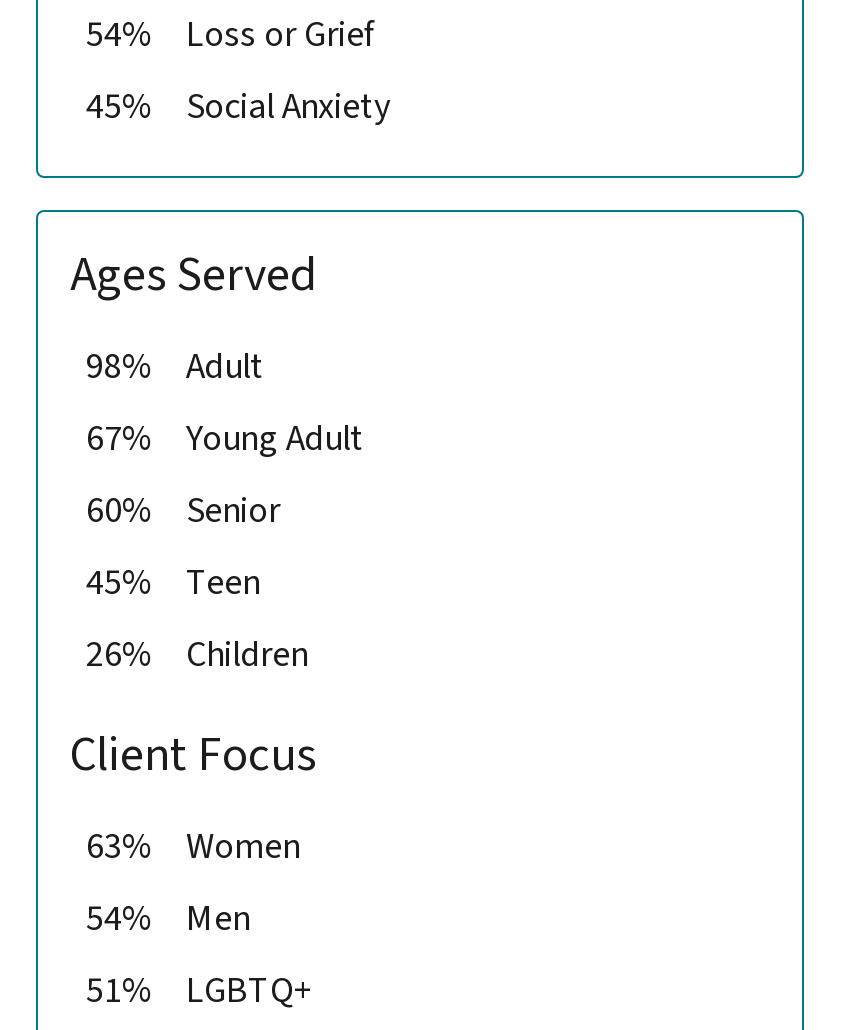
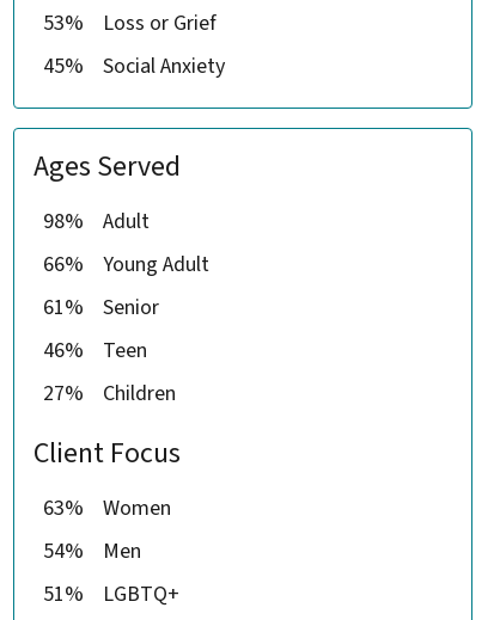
[86,11,376,61] 54% Loss or Grief -> [43,8,217,38] 53% Loss or Grief
[86,415,364,465] 67% Young Adult -> [43,250,209,280] 66% Young Adult
[86,487,280,537] 60% Senior -> [43,293,159,323] 61% Senior
[86,559,260,609] 45% Teen -> [43,336,147,366] 46% Teen
[86,631,308,681] 26% Children -> [43,379,176,409] 27% Children

